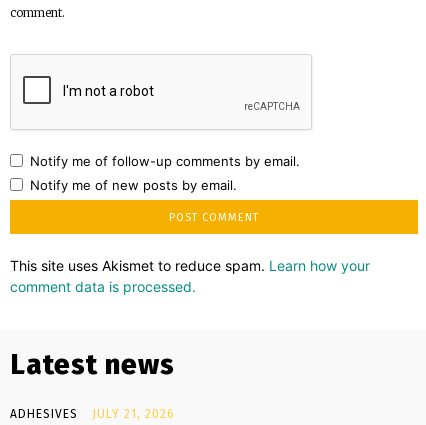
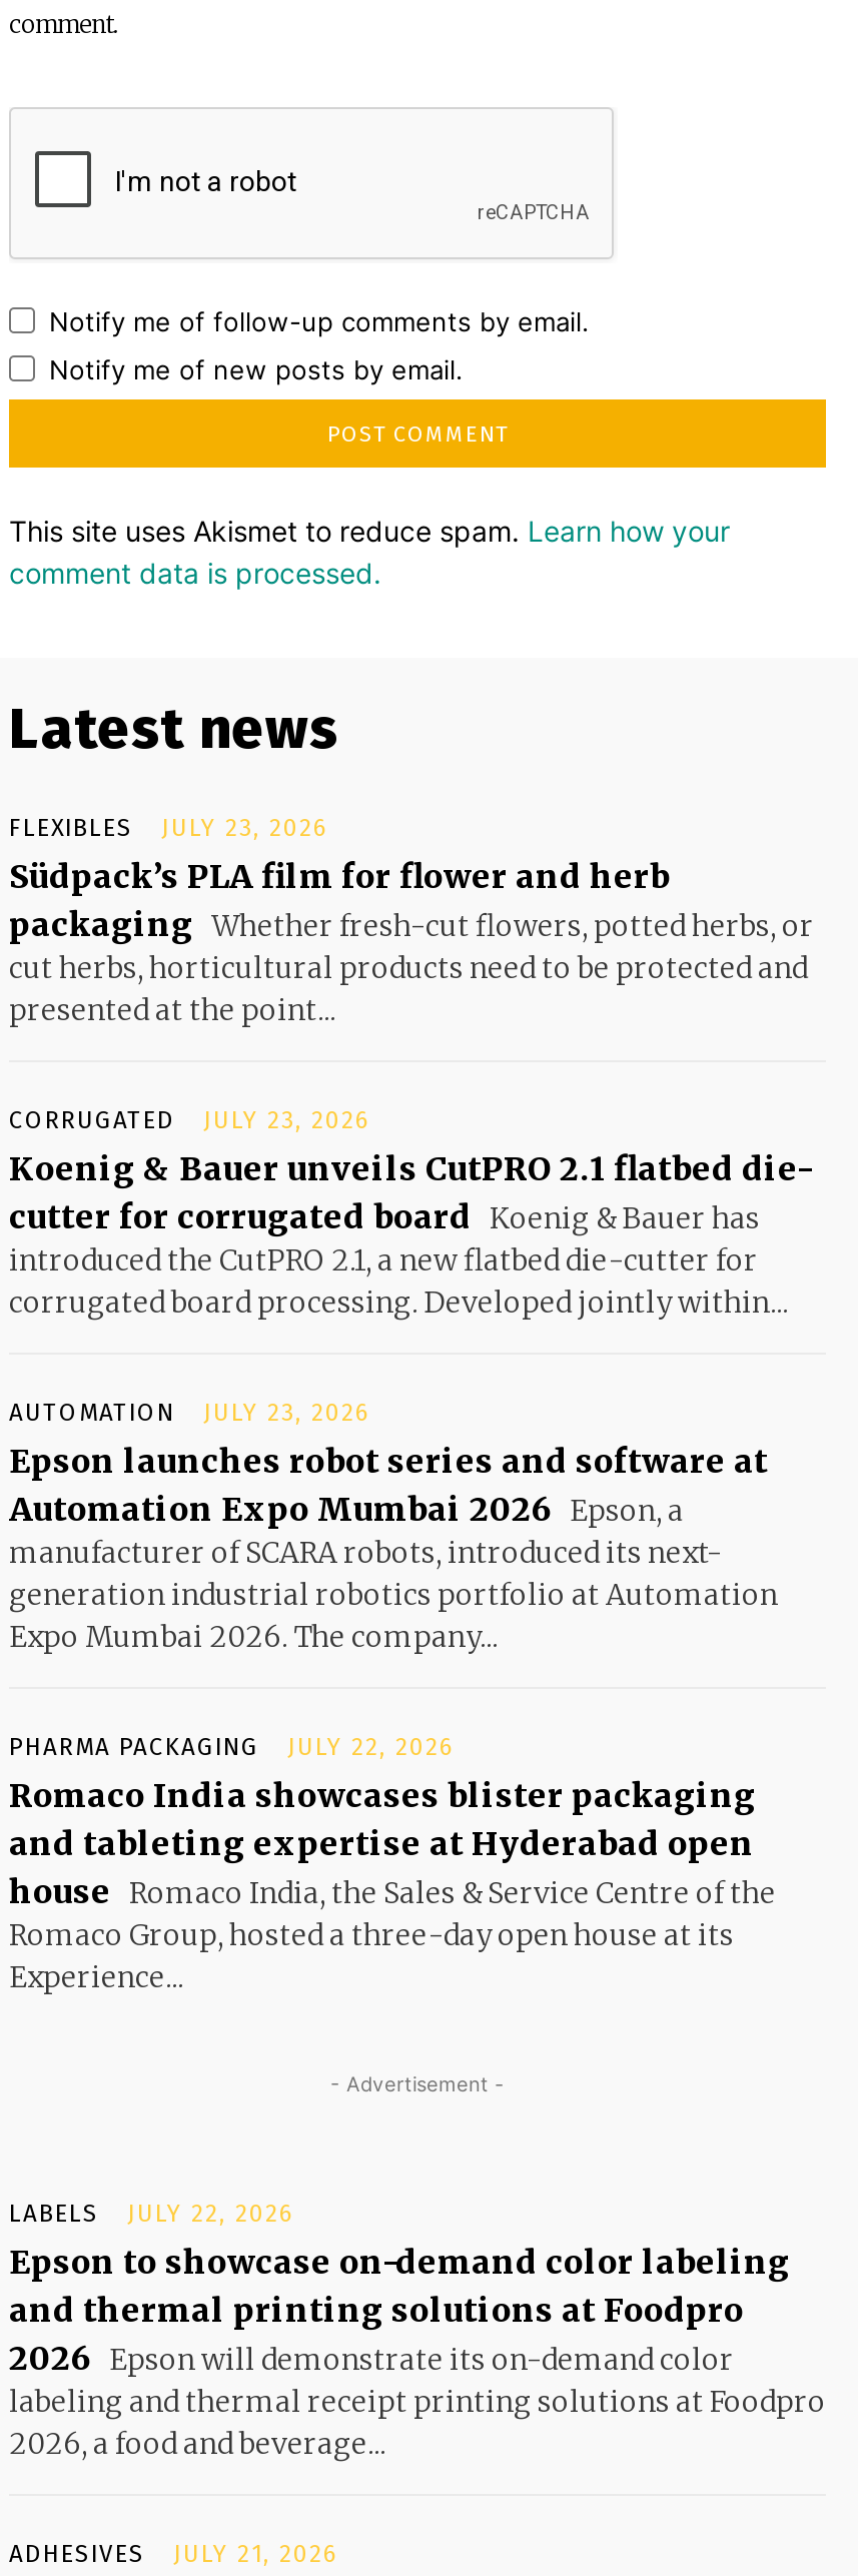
none -> [9,815,814,2096] FLEXIBLES | JULY 23, 2026 | Südpack’s PLA film for flower and herb | packaging Whether fresh-cut flowers, potted herbs, or | cut herbs, horticultural products need to be protected and | presented at the point... | CORRUGATED | JULY 23, 2026 | Koenig & Bauer unveils CutPRO 2.1 flatbed die- | cutter for corrugated board Koenig & Bauer has | introduced the CutPRO 2.1, a new flatbed die-cutter for | corrugated board processing. Developed jointly within... | AUTOMATION | JULY 23, 2026 | Epson launches robot series and software at | Automation Expo Mumbai 2026 Epson, a | manufacturer of SCARA robots, introduced its next- | generation industrial robotics portfolio at Automation | Expo Mumbai 2026. The company... | PHARMA PACKAGING | JULY 22, 2026 | Romaco India showcases blister packaging | and tableting expertise at Hyderabad open | house Romaco India, the Sales & Service Centre of the | Romaco Group, hosted a three-day open house at its | Experience... | - Advertisement -
none -> [9,2200,826,2463] LABELS | JULY 22, 2026 | Epson to showcase on-demand color labeling | and thermal printing solutions at Foodpro | 2026 Epson will demonstrate its on-demand color | labeling and thermal receipt printing solutions at Foodpro | 2026, a food and beverage...

